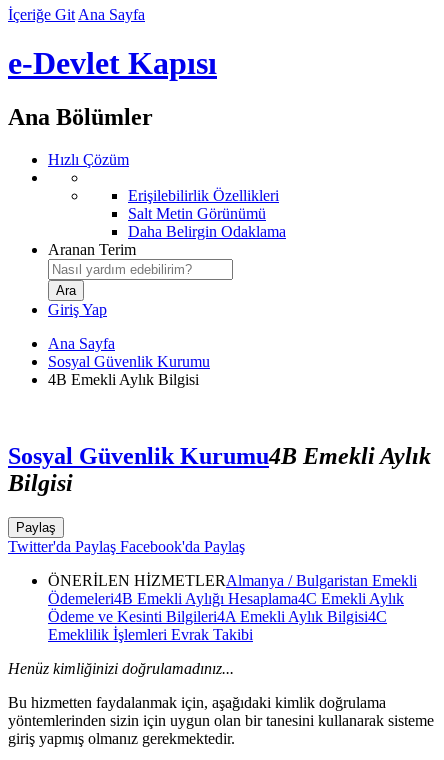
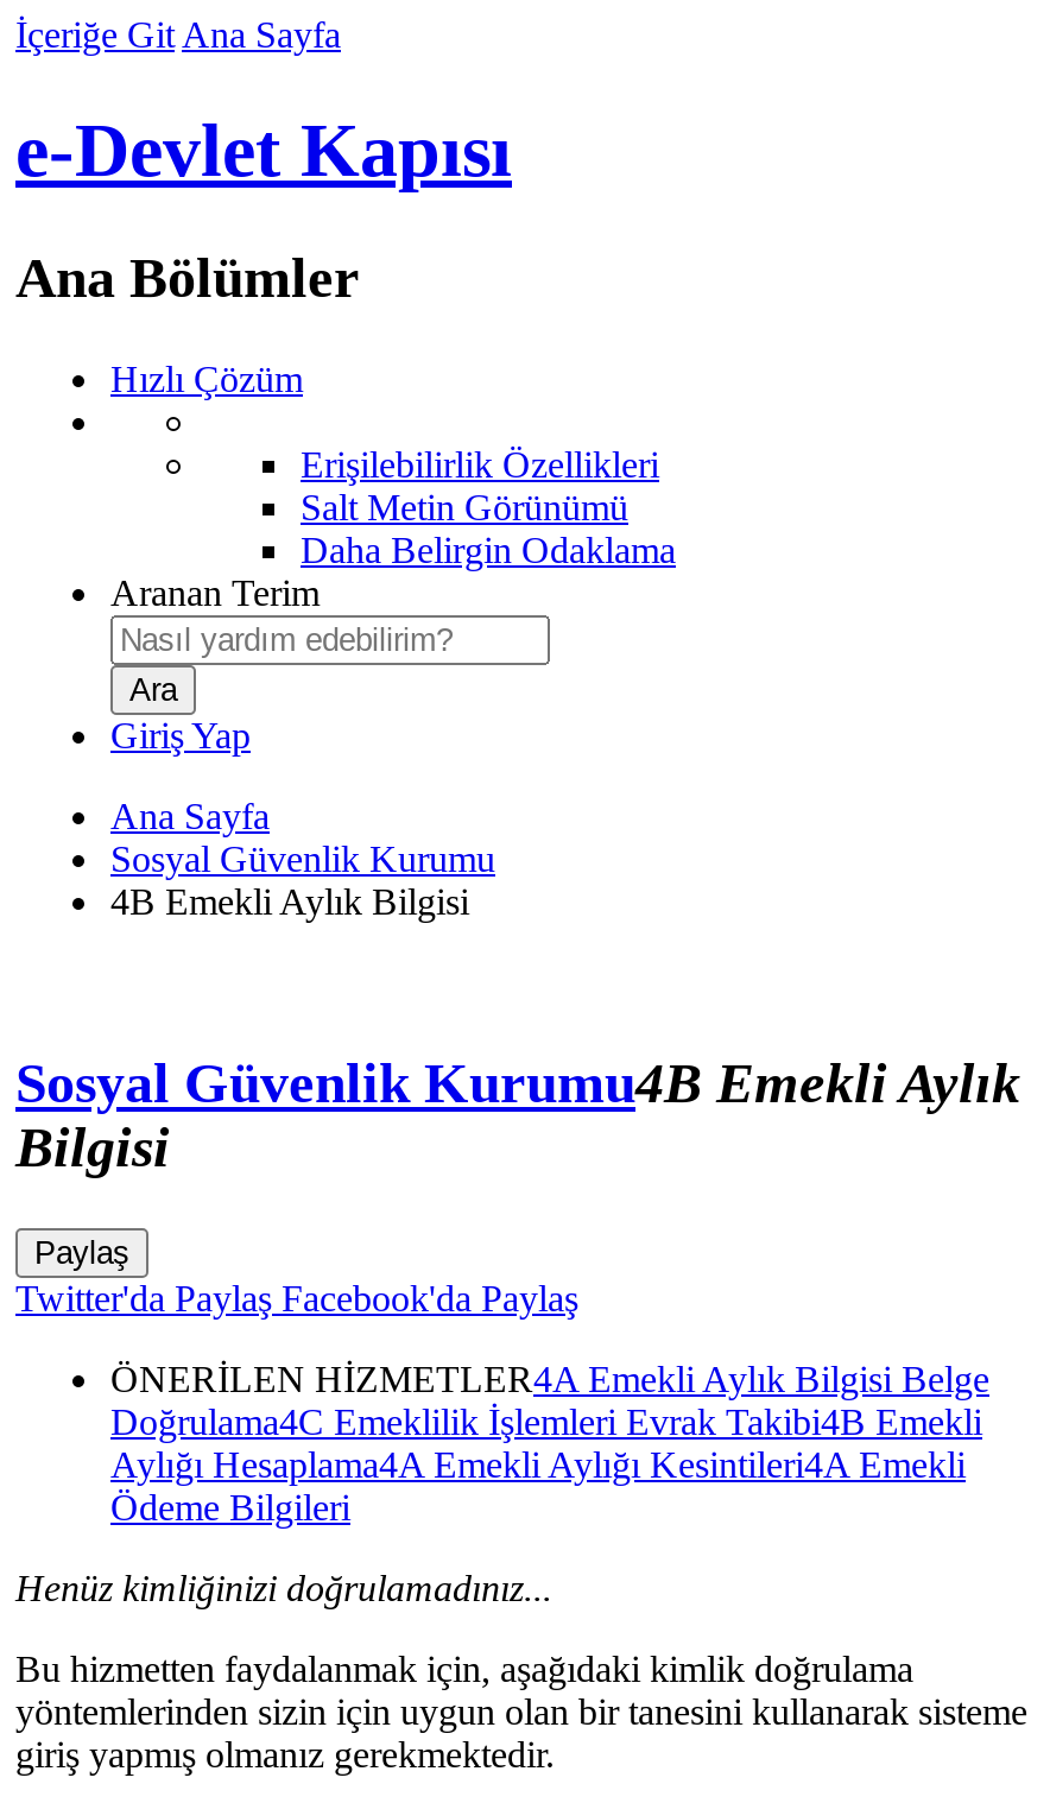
[48,572,417,643] ÖNERİLEN HİZMETLERAlmanya / Bulgaristan Emekli | Ödemeleri4B Emekli Aylığı Hesaplama4C Emekli Aylık | Ödeme ve Kesinti Bilgileri4A Emekli Aylık Bilgisi4C | Emeklilik İşlemleri Evrak Takibi -> [110,1358,989,1526] ÖNERİLEN HİZMETLER4A Emekli Aylık Bilgisi Belge | Doğrulama4C Emeklilik İşlemleri Evrak Takibi4B Emekli | Aylığı Hesaplama4A Emekli Aylığı Kesintileri4A Emekli | Ödeme Bilgileri

